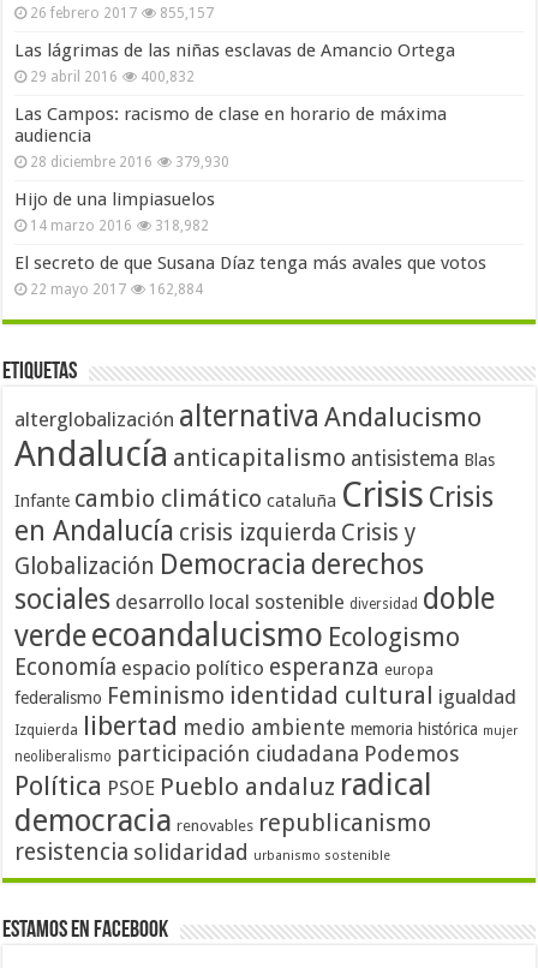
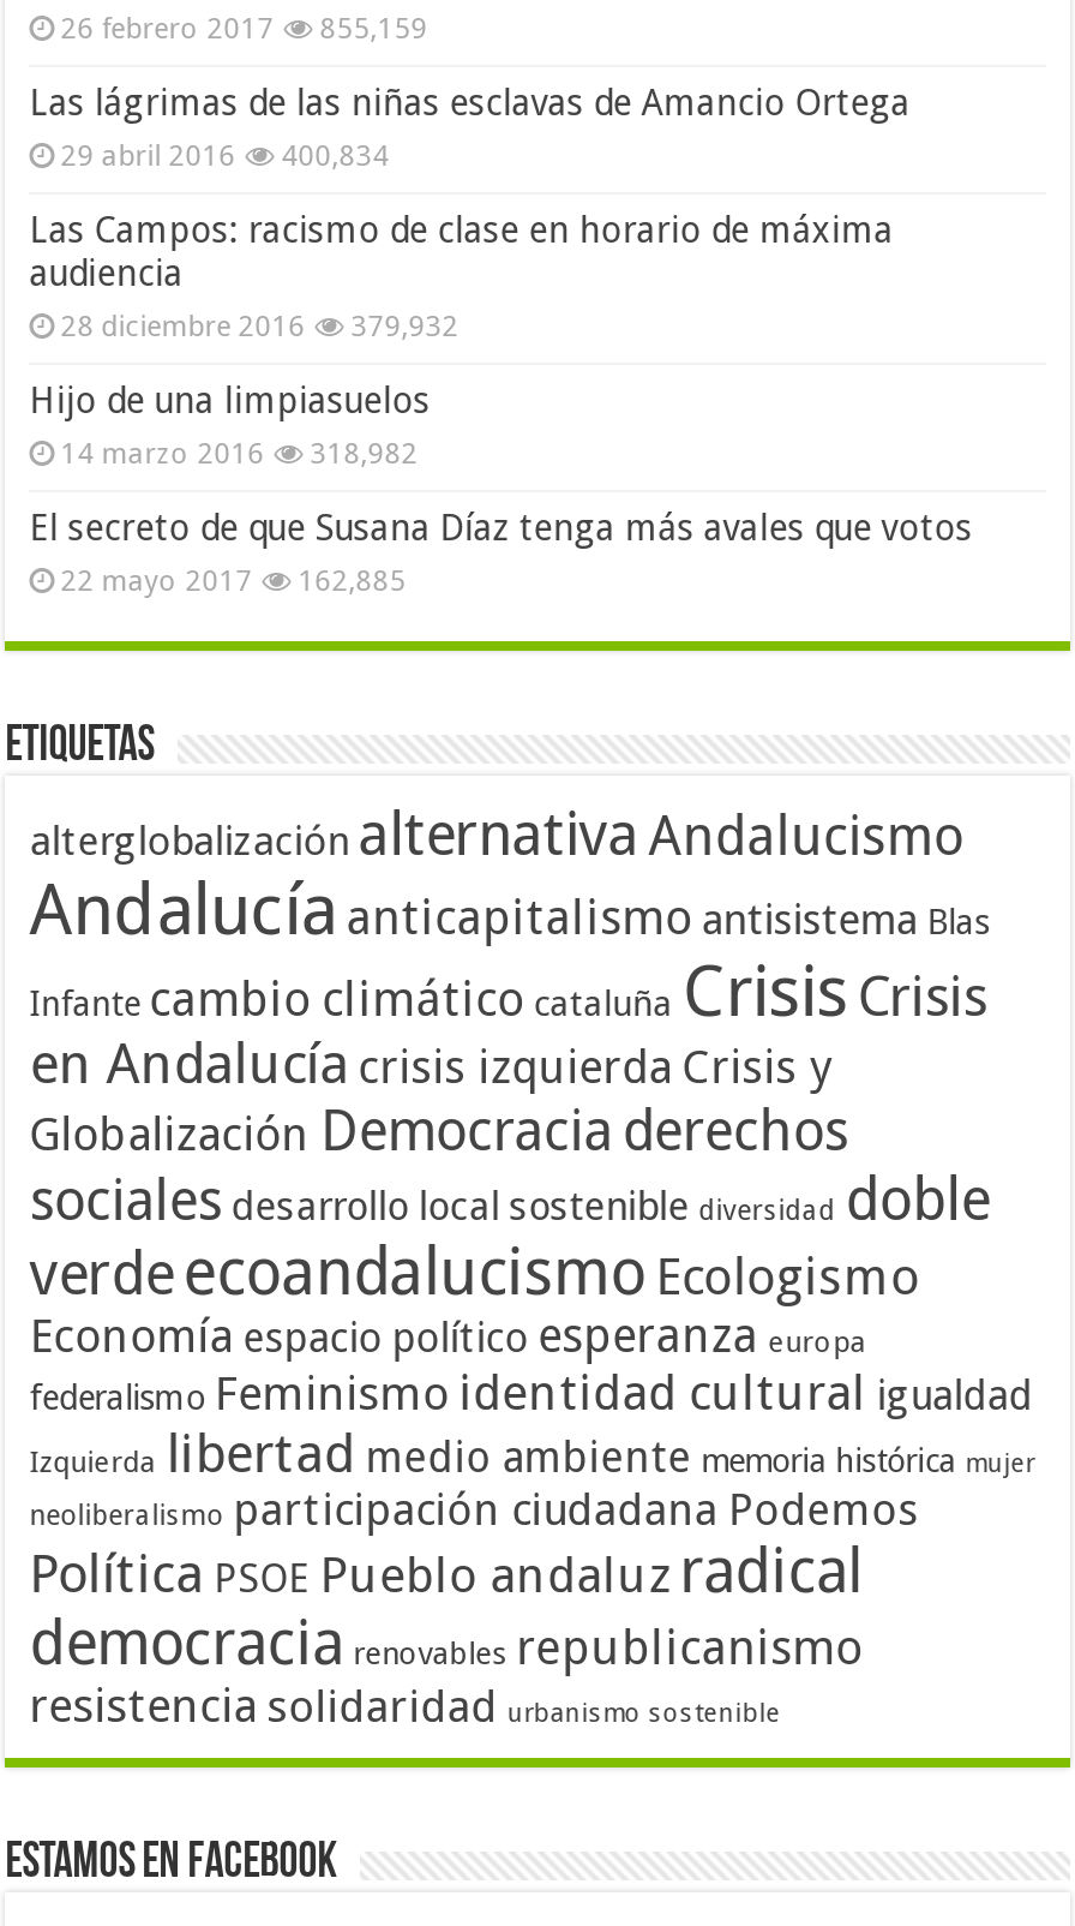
[30,5,214,22] 26 febrero 2017 855,157 -> [60,11,428,44] 26 febrero 2017 855,159
[30,69,195,86] 29 abril 2016 400,832 -> [60,138,389,171] 29 abril 2016 400,834
[30,154,230,171] 28 diciembre 2016 379,930 -> [60,308,459,342] 28 diciembre 2016 379,932
[30,282,203,298] 22 mayo 2017 162,884 -> [60,563,406,597] 22 mayo 2017 162,885

